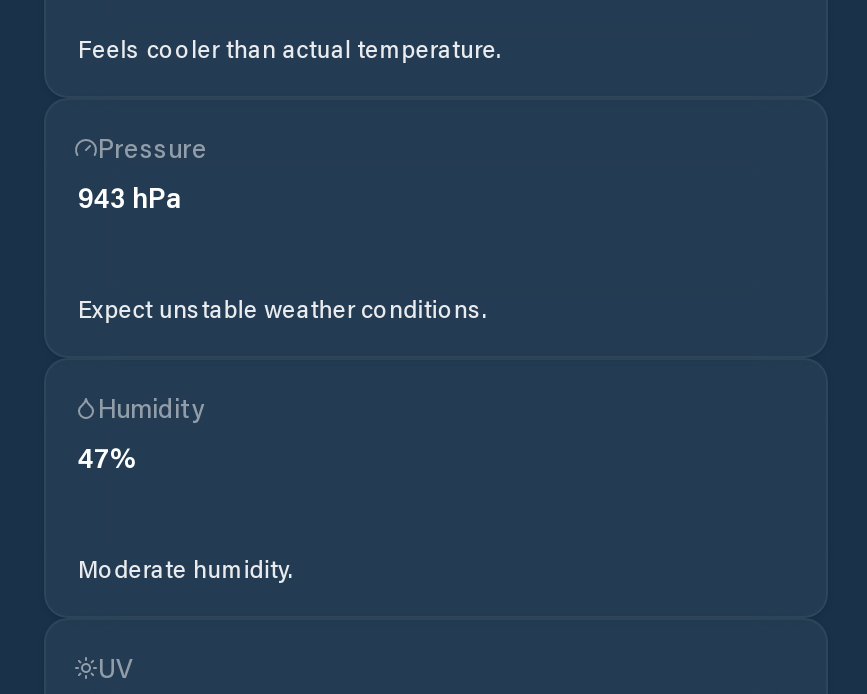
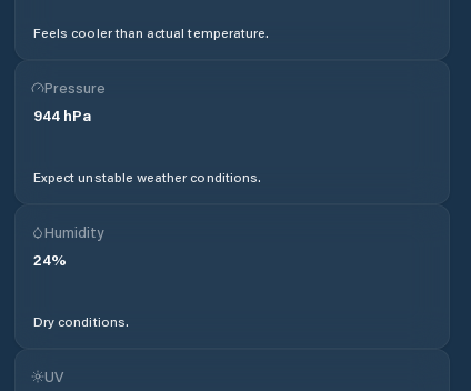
[78,178,182,216] 943 hPa -> [33,104,91,126] 944 hPa
[78,438,138,476] 47% -> [33,249,67,270] 24%
[78,552,294,584] Moderate humidity. -> [33,312,129,330] Dry conditions.

